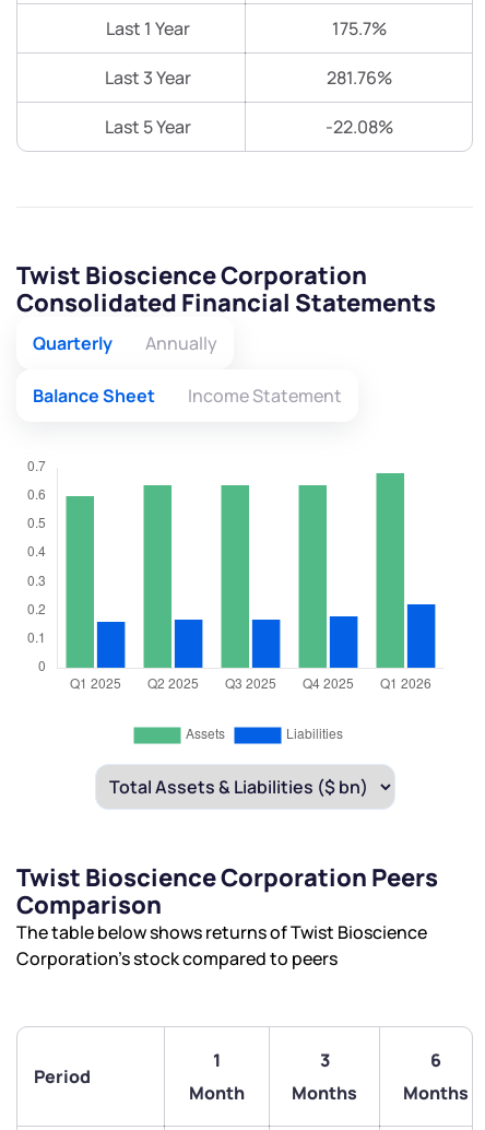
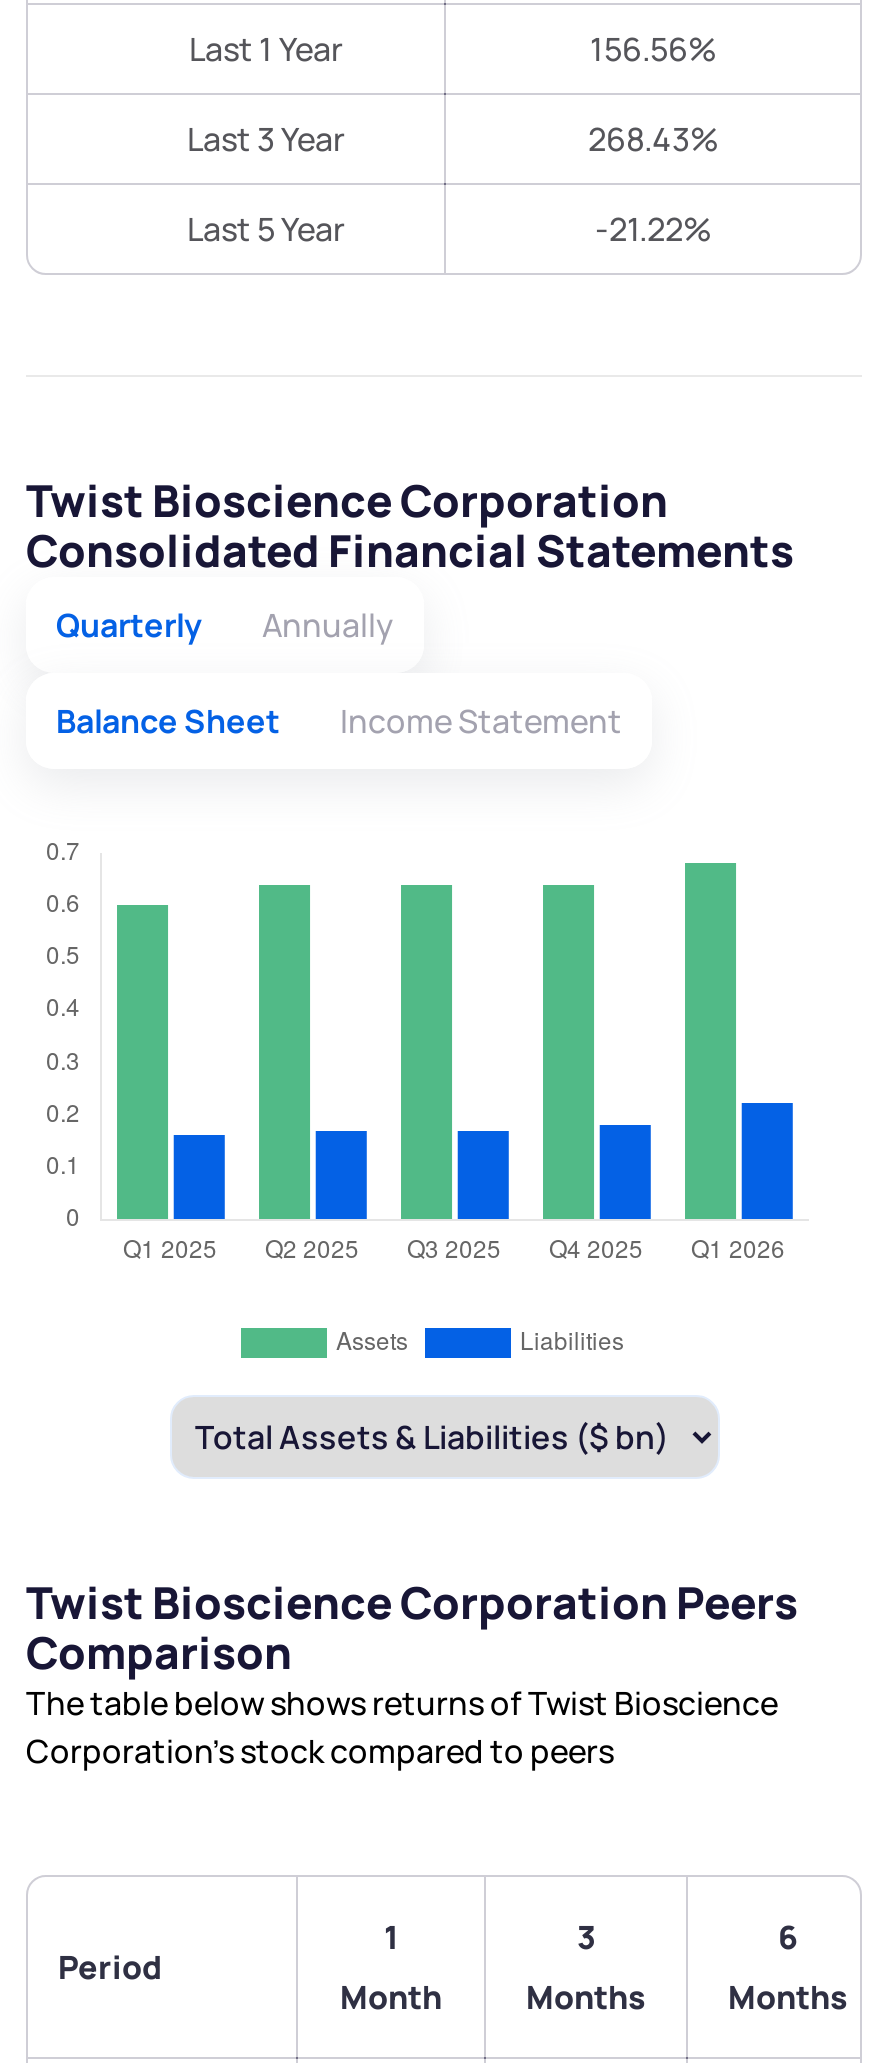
[332,17,386,41] 175.7% -> [590,28,716,72] 156.56%
[326,66,392,90] 281.76% -> [588,118,718,162] 268.43%
[325,115,393,139] -22.08% -> [595,208,711,252] -21.22%

